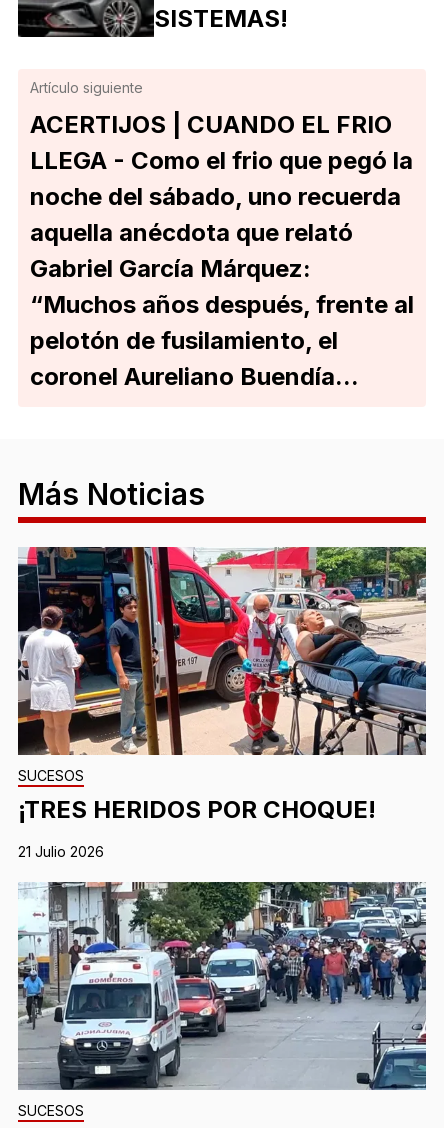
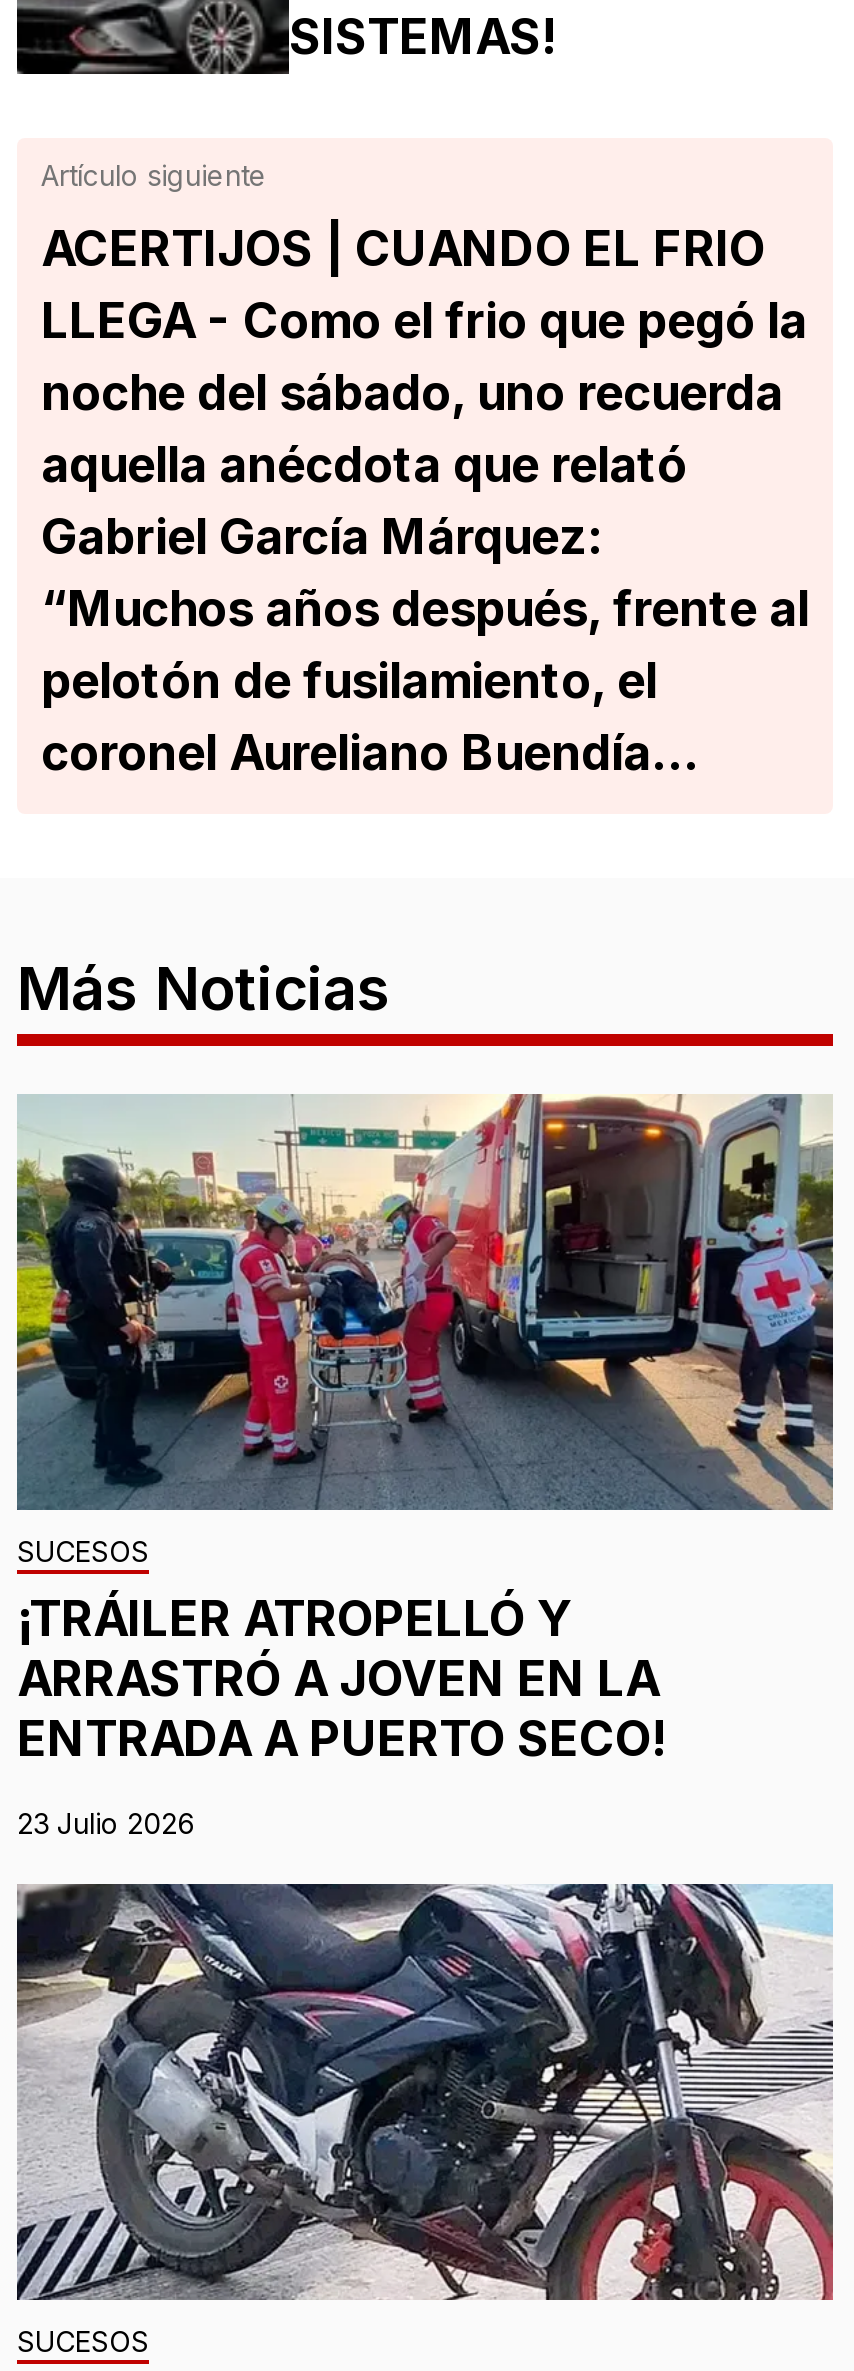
[17,546,427,824] [image] | ¡TRES HERIDOS POR CHOQUE! -> [15,1092,835,1769] [image] | ¡TRÁILER ATROPELLÓ Y | ARRASTRÓ A JOVEN EN LA | ENTRADA A PUERTO SECO!
[18,843,104,860] 21 Julio 2026 -> [17,1807,195,1841] 23 Julio 2026
[18,881,427,1090] [image] -> [15,1882,835,2302] [image]

